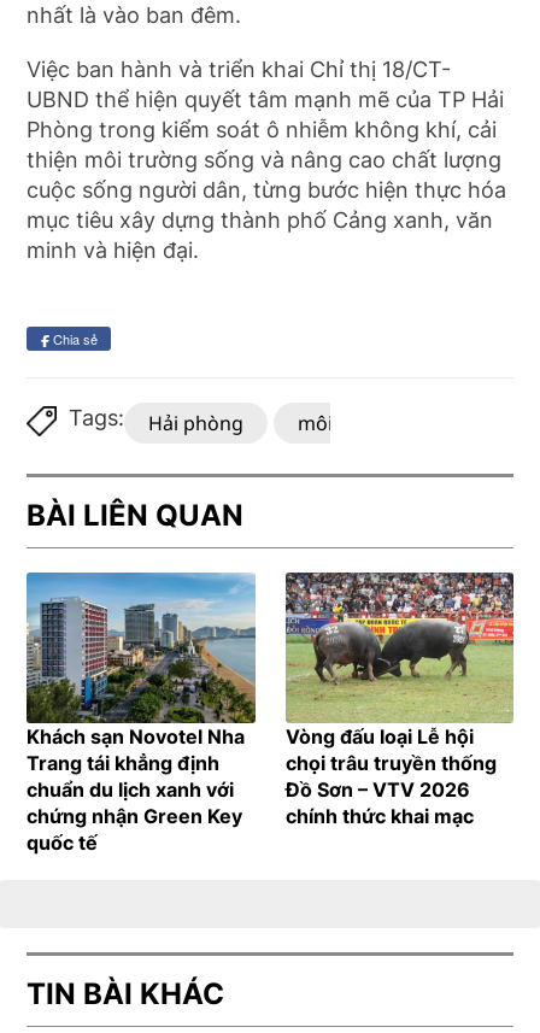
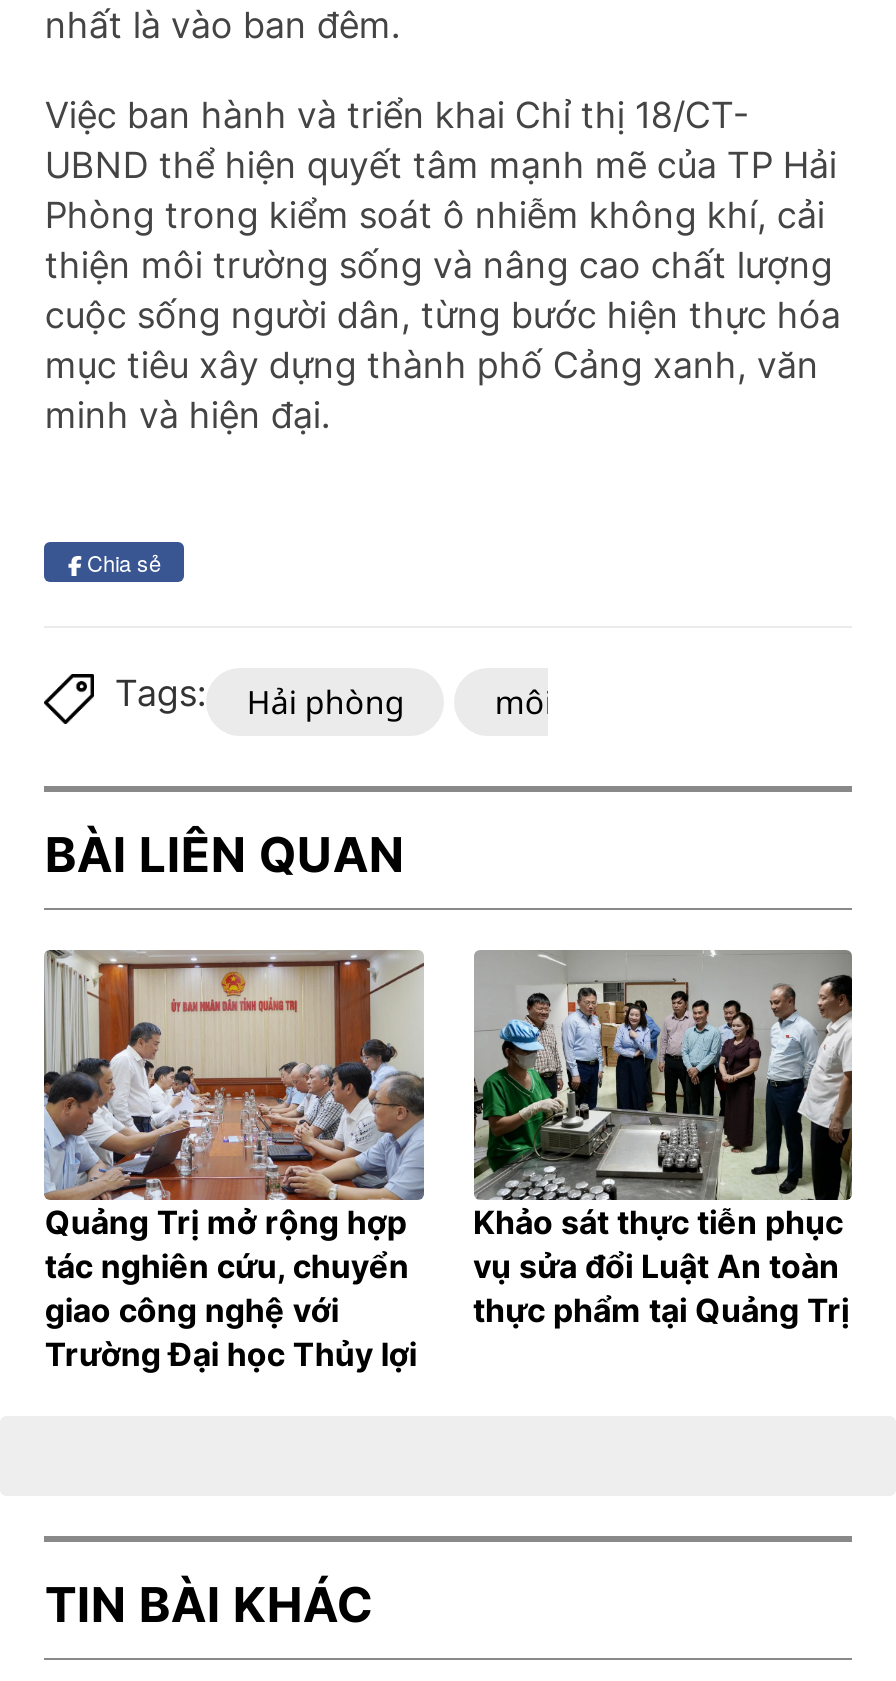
[25,571,257,854] [image] | Khách sạn Novotel Nha | Trang tái khẳng định | chuẩn du lịch xanh với | chứng nhận Green Key | quốc tế -> [44,948,424,1373] [image] | Quảng Trị mở rộng hợp | tác nghiên cứu, chuyển | giao công nghệ với | Trường Đại học Thủy lợi
[284,573,515,828] [image] | Vòng đấu loại Lễ hội | chọi trâu truyền thống | Đồ Sơn – VTV 2026 | chính thức khai mạc -> [472,950,854,1329] [image] | Khảo sát thực tiễn phục | vụ sửa đổi Luật An toàn | thực phẩm tại Quảng Trị

